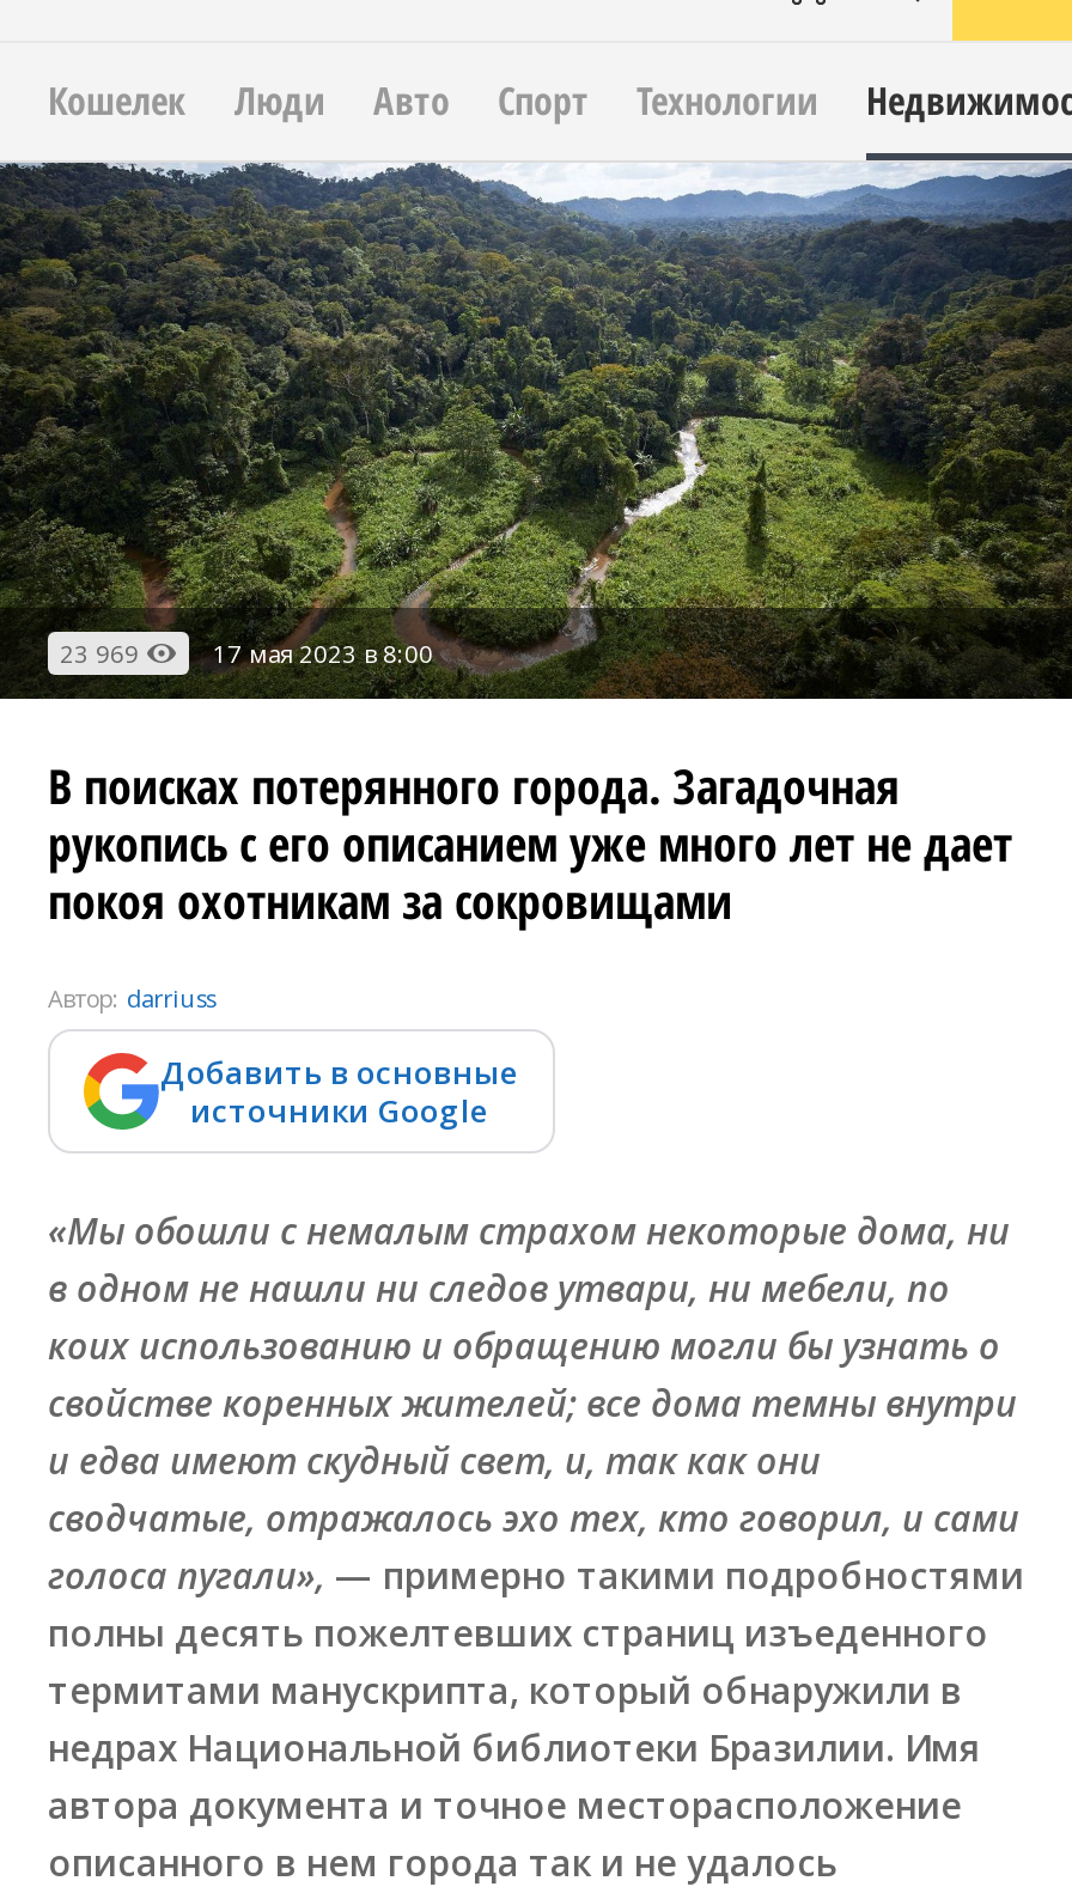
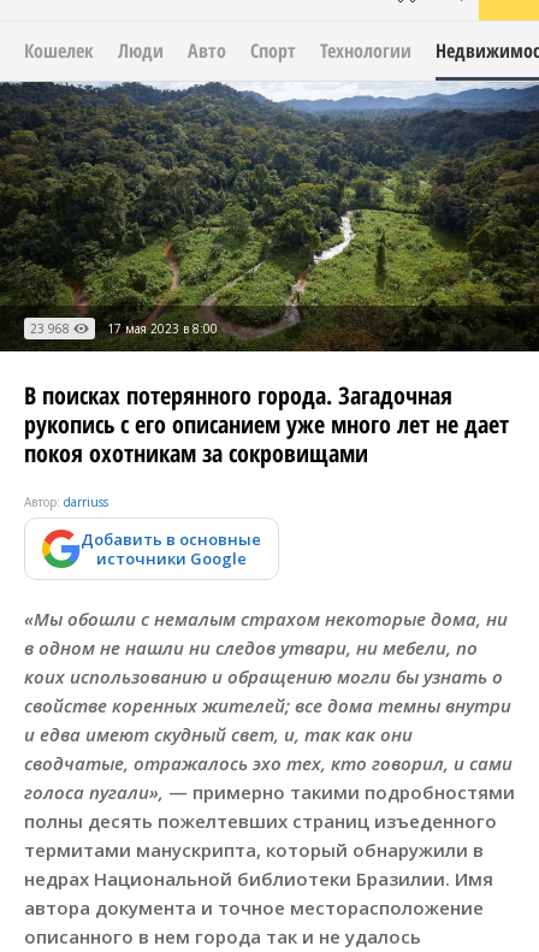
[60,637,433,670] 23 969 17 мая 2023 в 8:00 -> [30,320,218,337] 23 968 17 мая 2023 в 8:00

